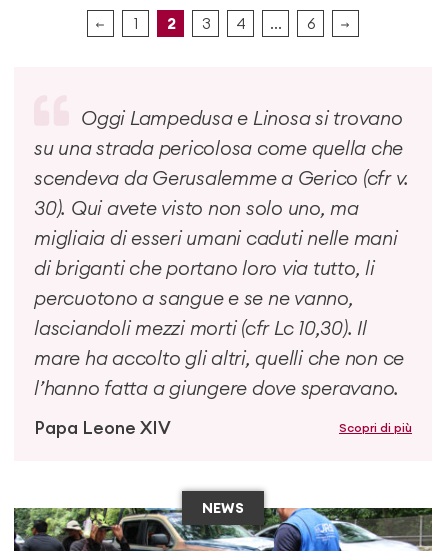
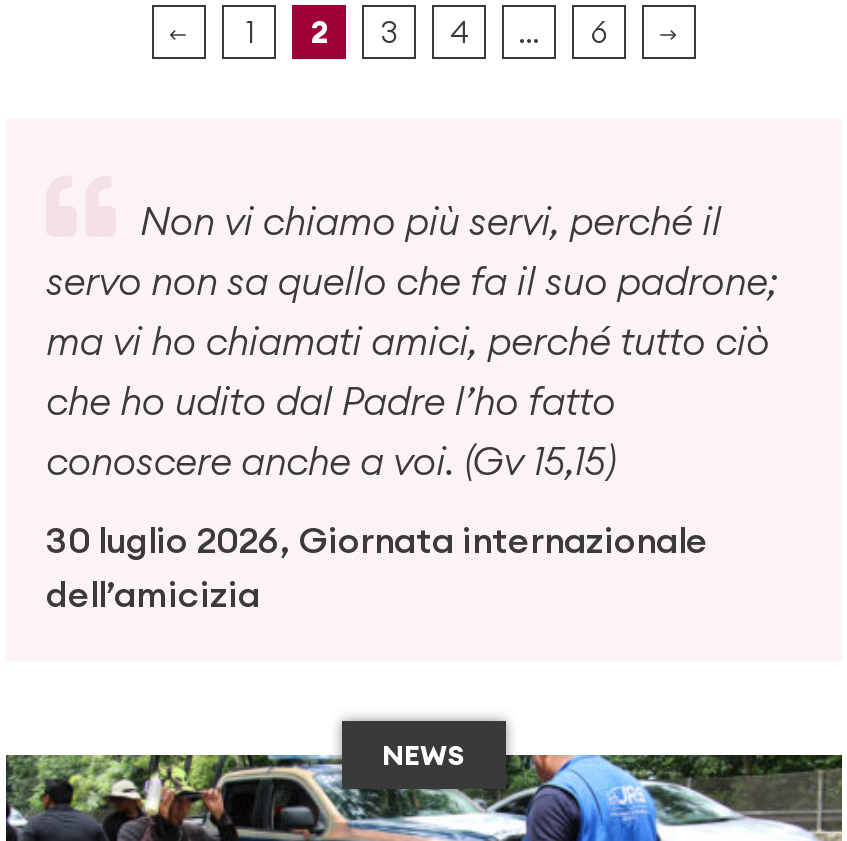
[34,106,409,400] Oggi Lampedusa e Linosa si trovano | su una strada pericolosa come quella che | scendeva da Gerusalemme a Gerico (cfr v. | 30). Qui avete visto non solo uno, ma | migliaia di esseri umani caduti nelle mani | di briganti che portano loro via tutto, li | percuotono a sangue e se ne vanno, | lasciandoli mezzi morti (cfr Lc 10,30). Il | mare ha accolto gli altri, quelli che non ce | l’hanno fatta a giungere dove speravano. -> [46,198,777,486] Non vi chiamo più servi, perché il | servo non sa quello che fa il suo padrone; | ma vi ho chiamati amici, perché tutto ciò | che ho udito dal Padre l’ho fatto | conoscere anche a voi. (Gv 15,15)
[34,416,412,439] Papa Leone XIV | Scopri di più -> [46,518,708,618] 30 luglio 2026, Giornata internazionale | dell’amicizia

